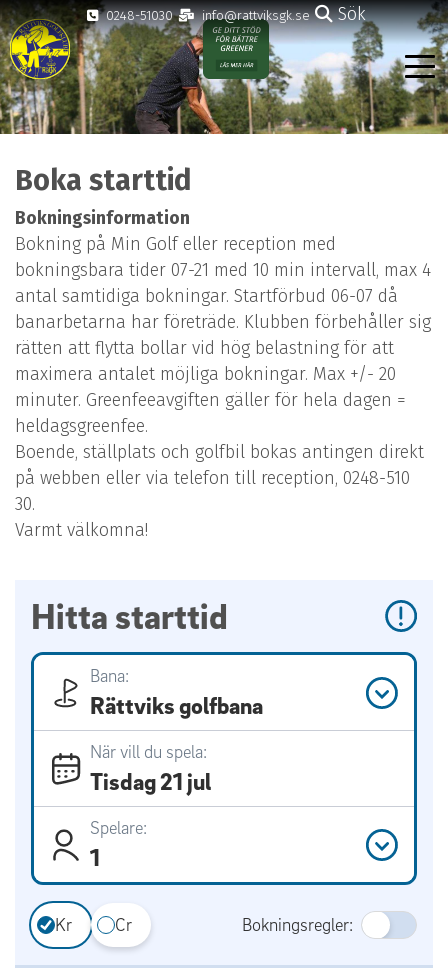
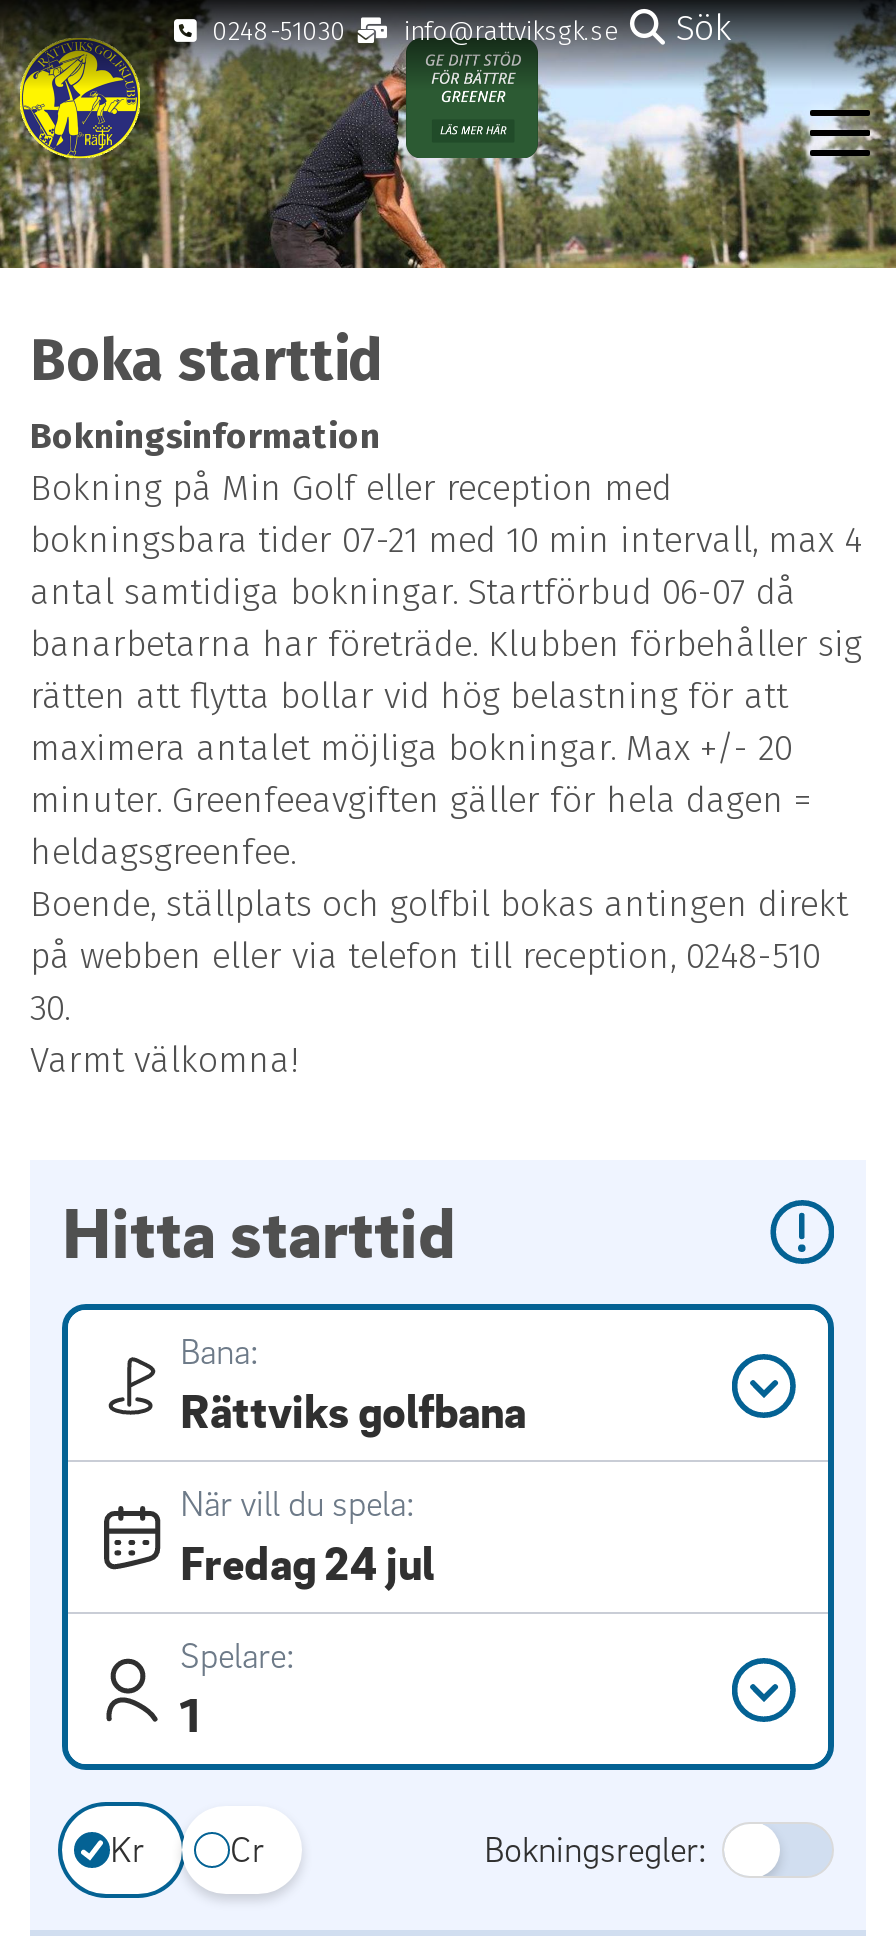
[90,767,211,795] Tisdag 21 jul -> [180,1535,434,1591] Fredag 24 jul

